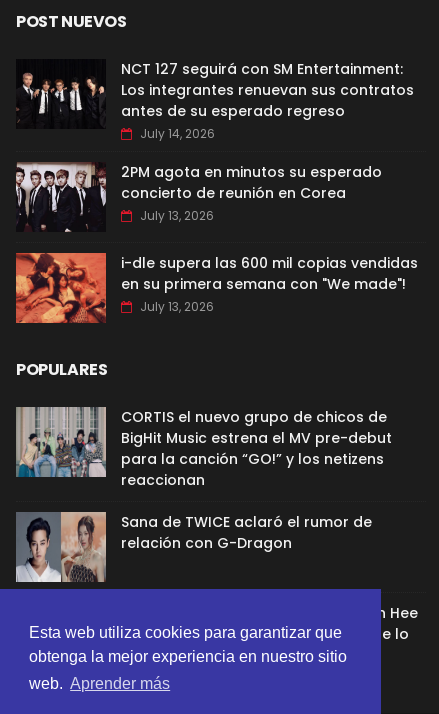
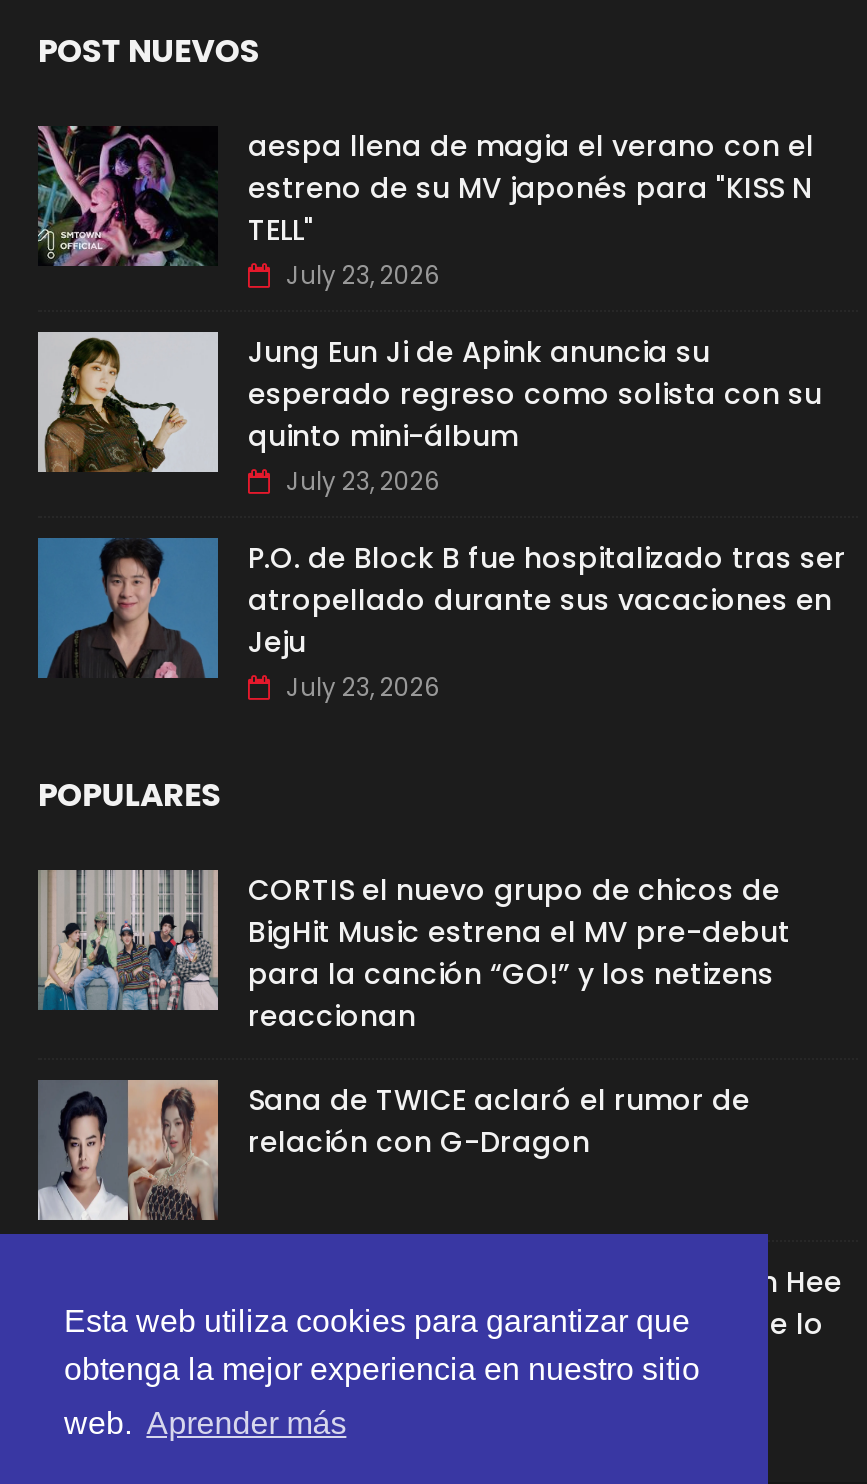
[16,59,414,142] [image] | NCT 127 seguirá con SM Entertainment: | Los integrantes renuevan sus contratos | antes de su esperado regreso | July 14, 2026 -> [36,124,814,293] [image] | aespa llena de magia el verano con el | estreno de su MV japonés para "KISS N | TELL" | July 23, 2026
[15,162,382,224] [image] | 2PM agota en minutos su esperado | concierto de reunión en Corea | July 13, 2026 -> [36,330,822,499] [image] | Jung Eun Ji de Apink anuncia su | esperado regreso como solista con su | quinto mini-álbum | July 23, 2026
[15,252,418,324] [image] | i-dle supera las 600 mil copias vendidas | en su primera semana con "We made"! | July 13, 2026 -> [36,536,846,705] [image] | P.O. de Block B fue hospitalizado tras ser | atropellado durante sus vacaciones en | Jeju | July 23, 2026

